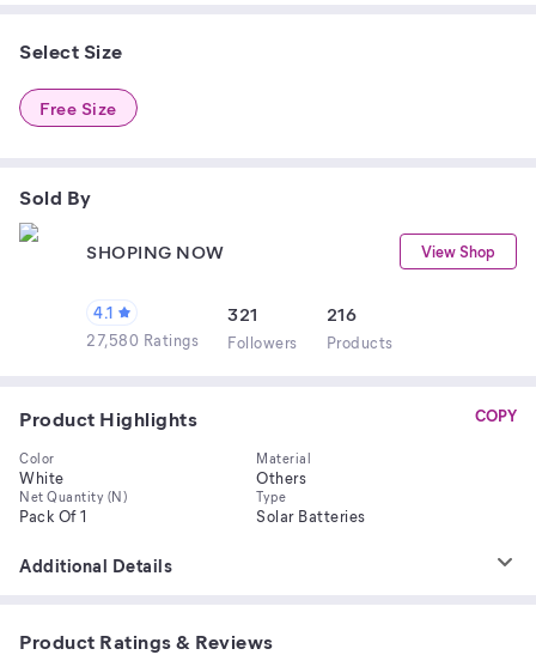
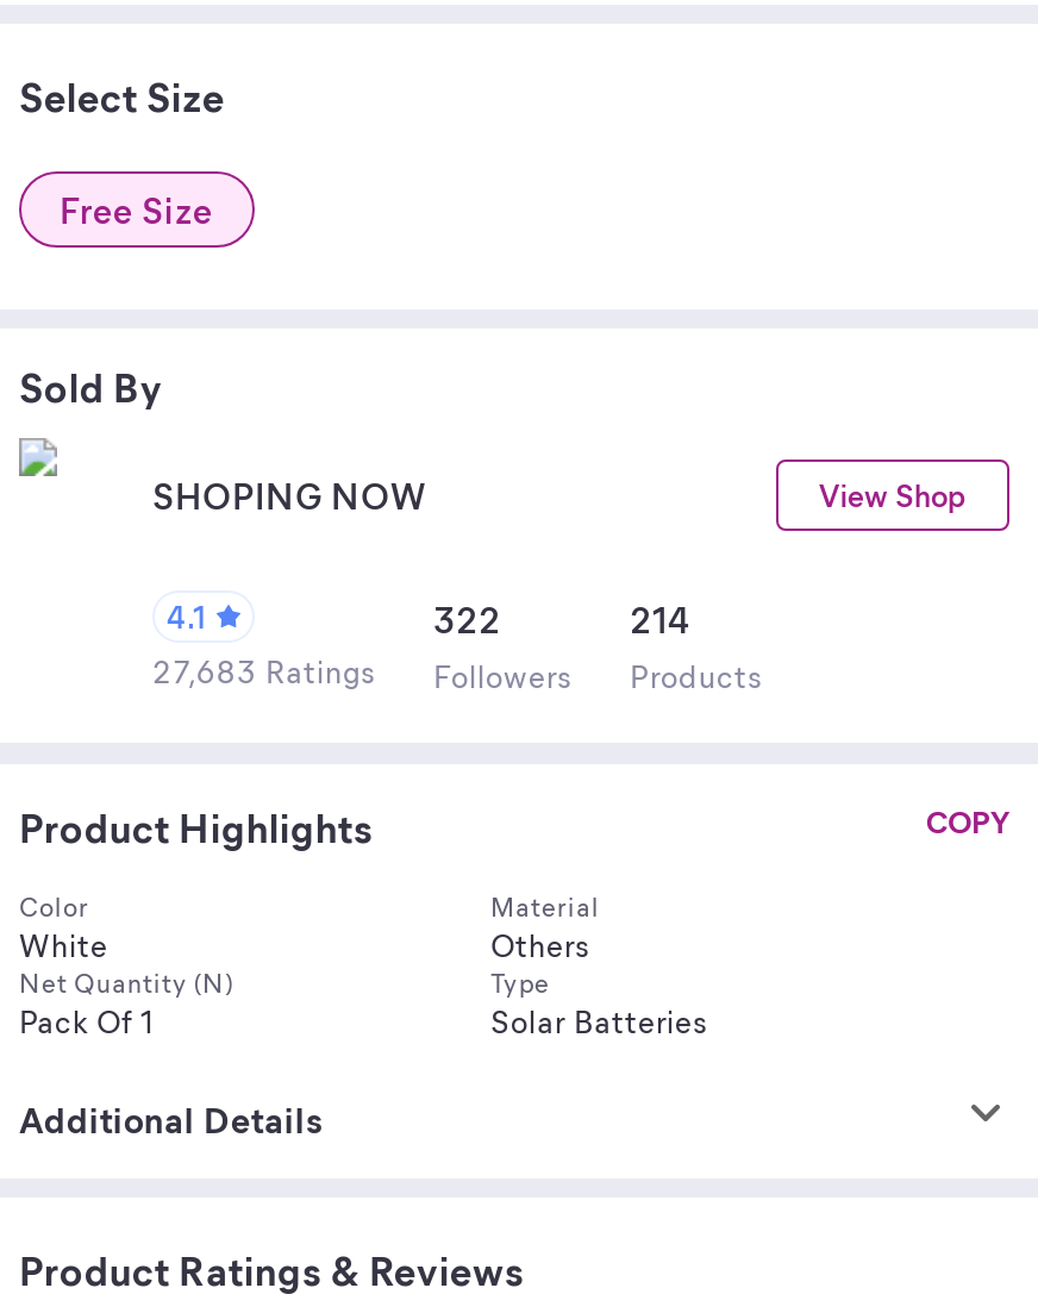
[227,302,258,326] 321 -> [433,595,501,643] 322
[326,302,357,326] 216 -> [630,595,690,643] 214
[86,329,393,352] 27,580 Ratings Followers Products -> [152,650,763,695] 27,683 Ratings Followers Products

